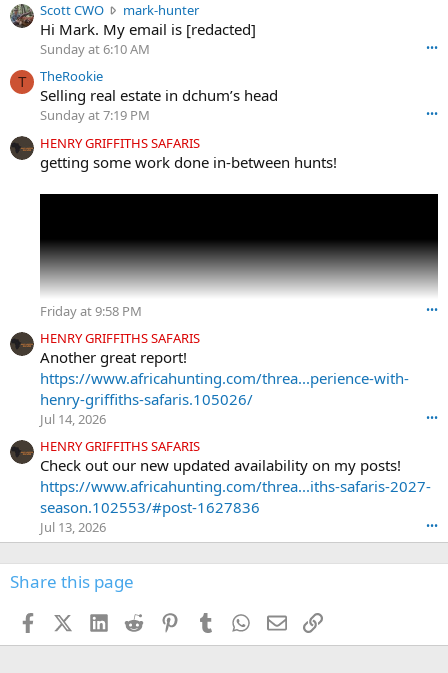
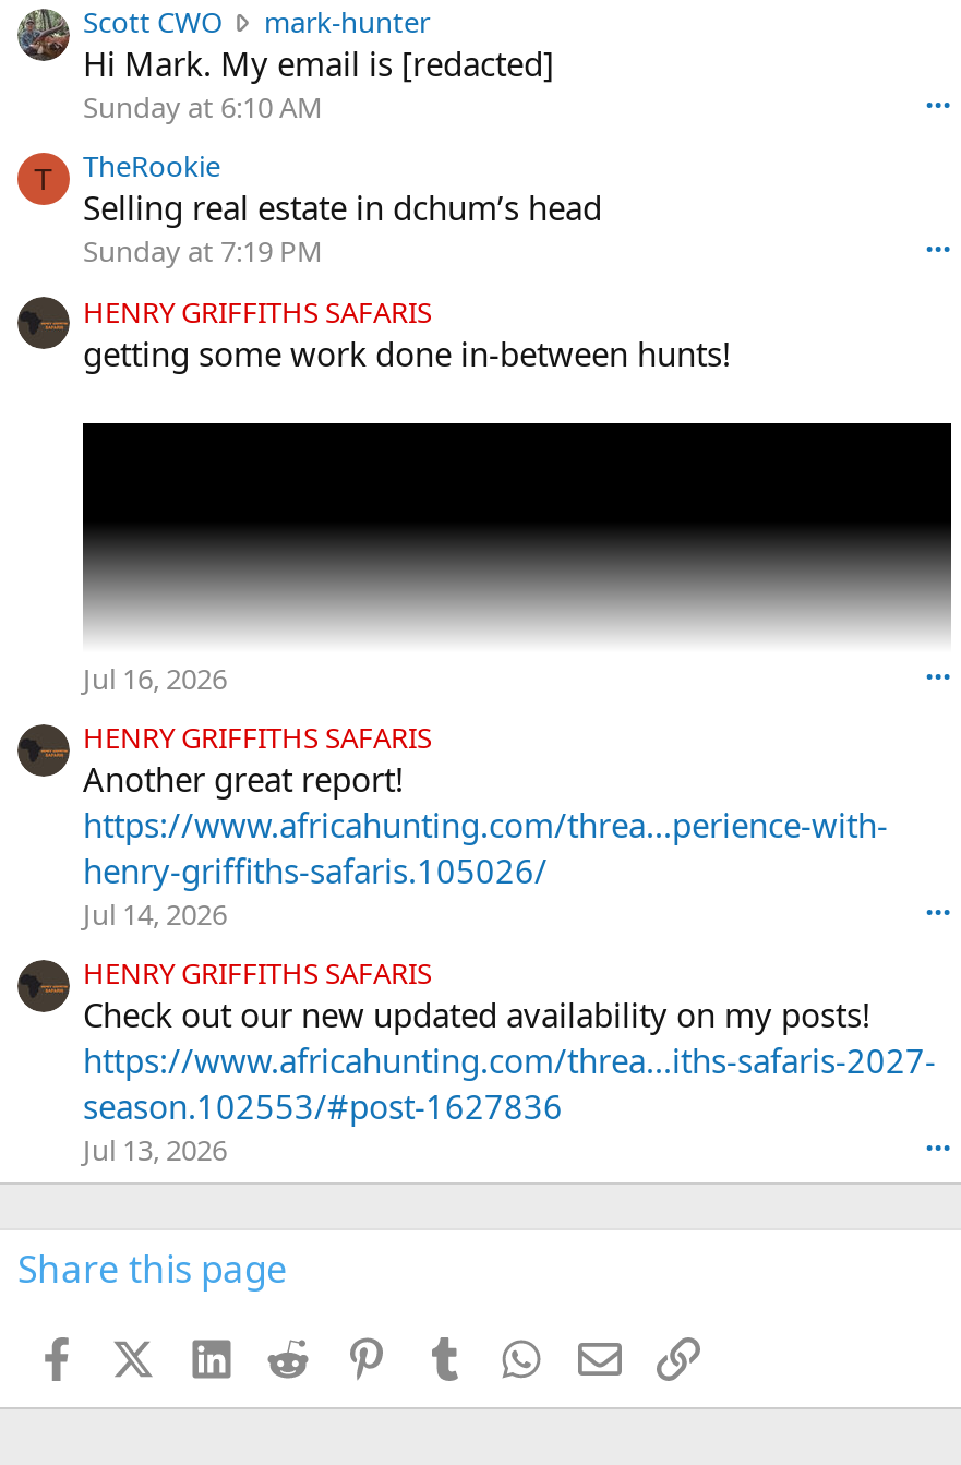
[40,302,142,320] Friday at 9:58 PM -> [83,658,227,697] Jul 16, 2026

